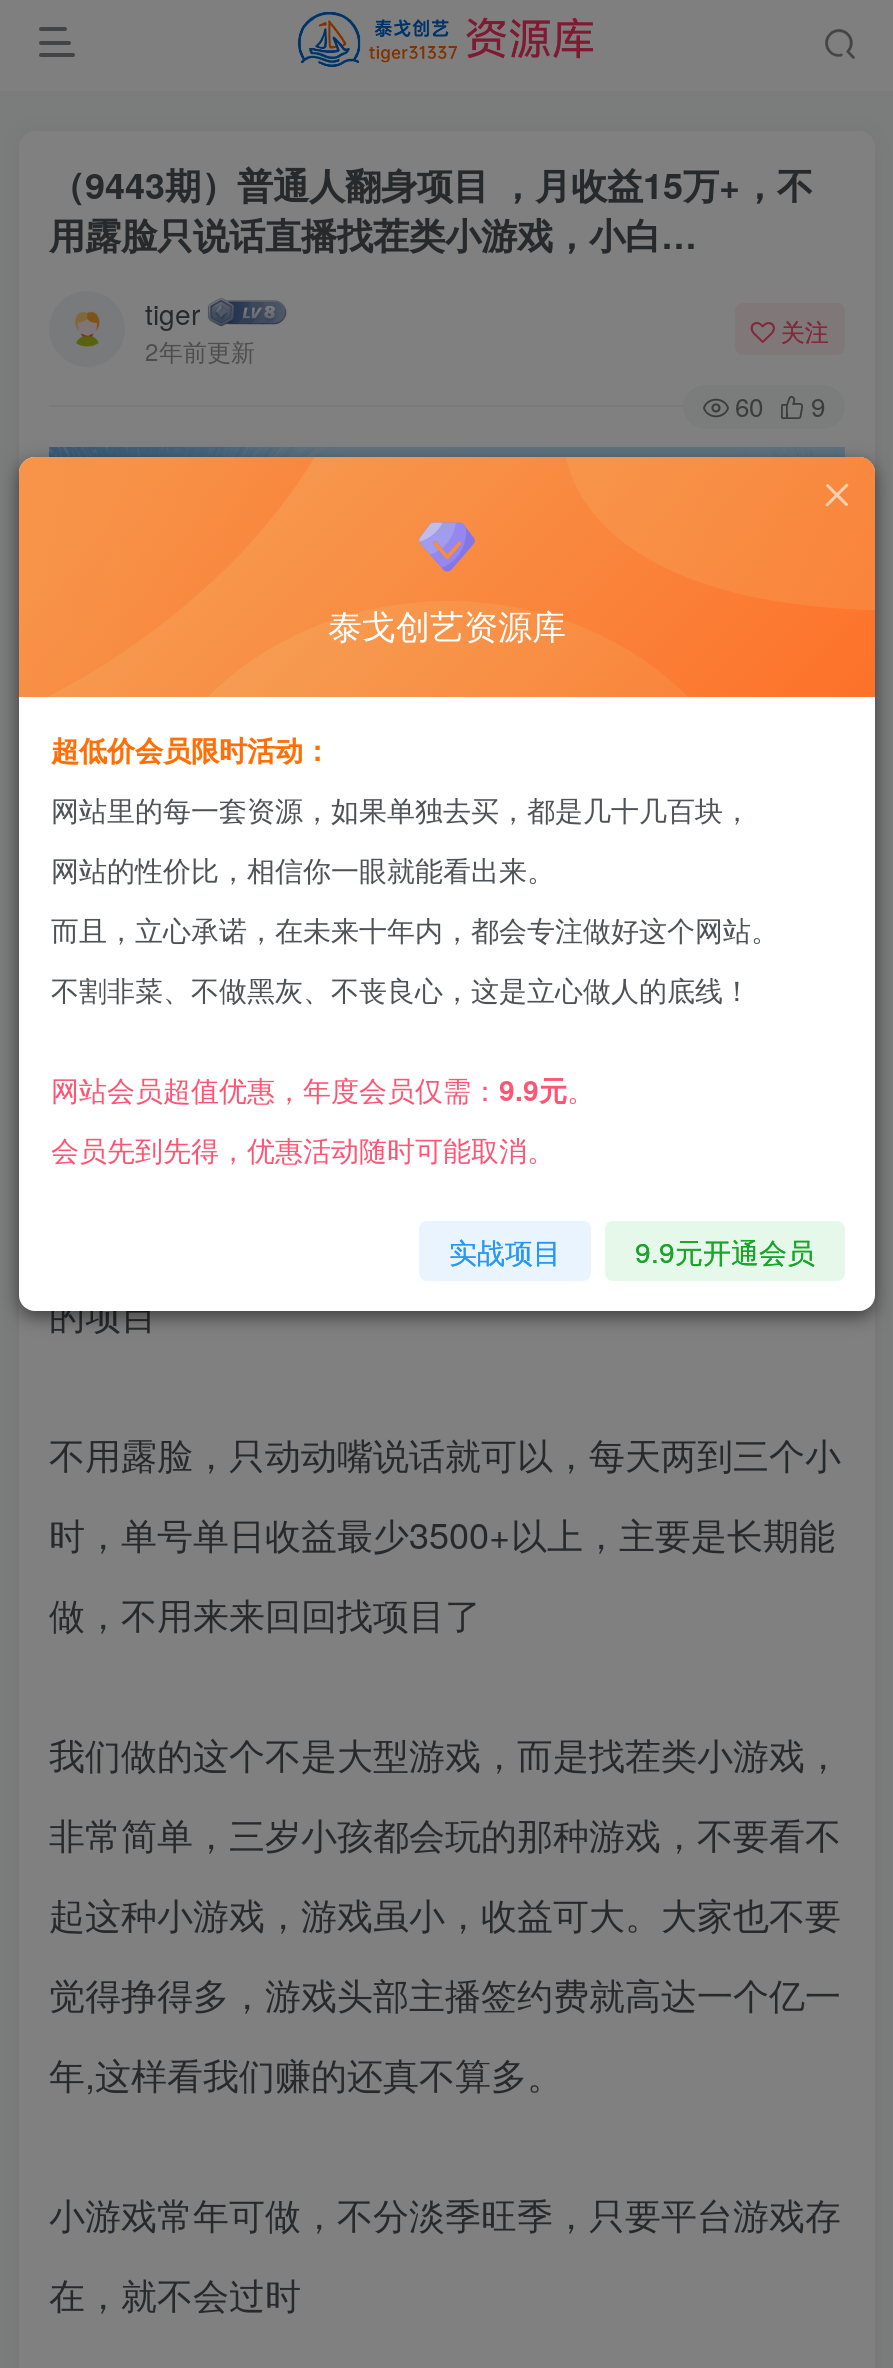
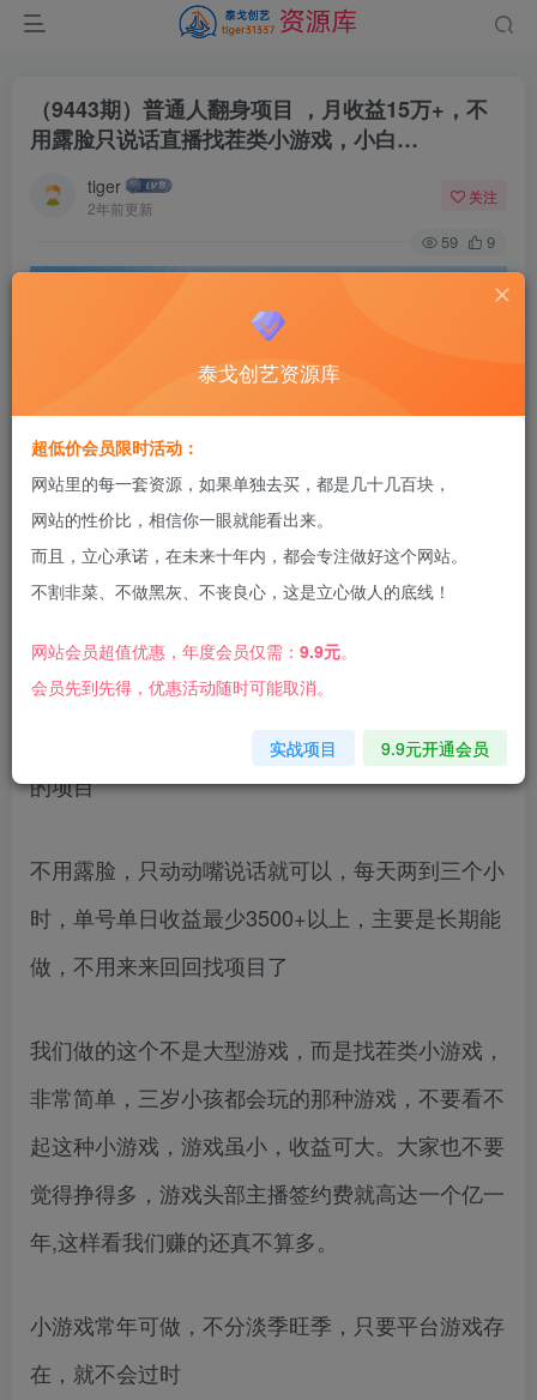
[735,387,825,425] 60 9 -> [441,230,495,253] 59 9

